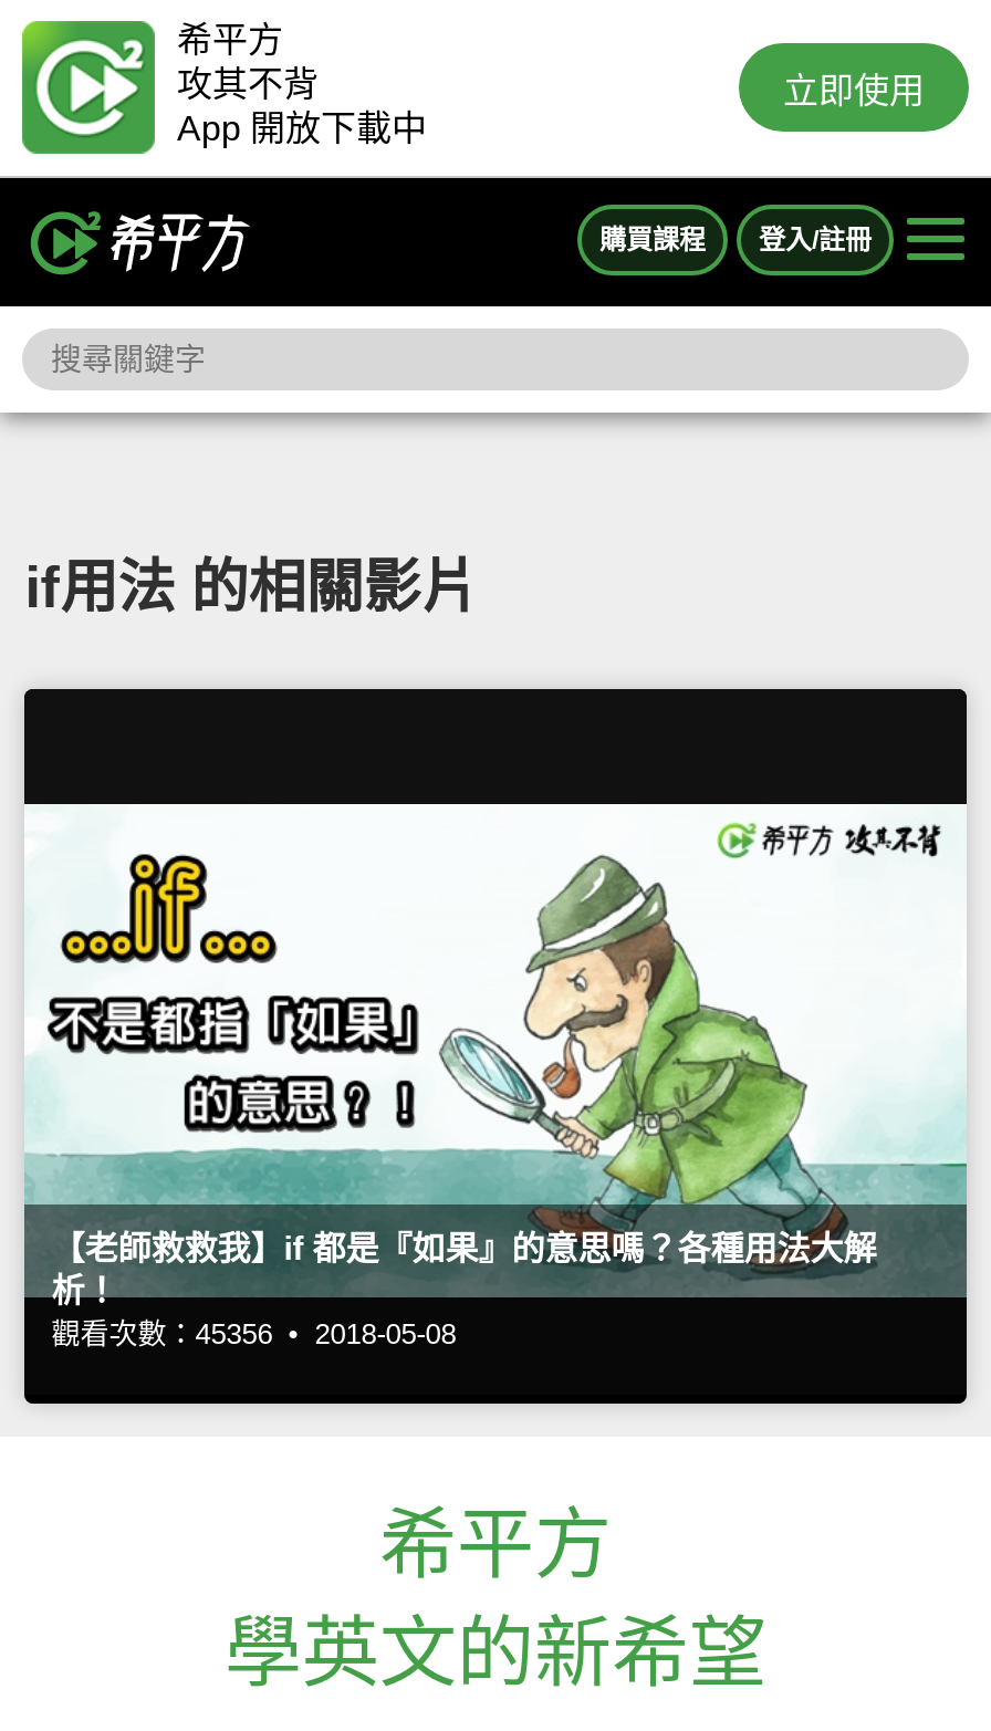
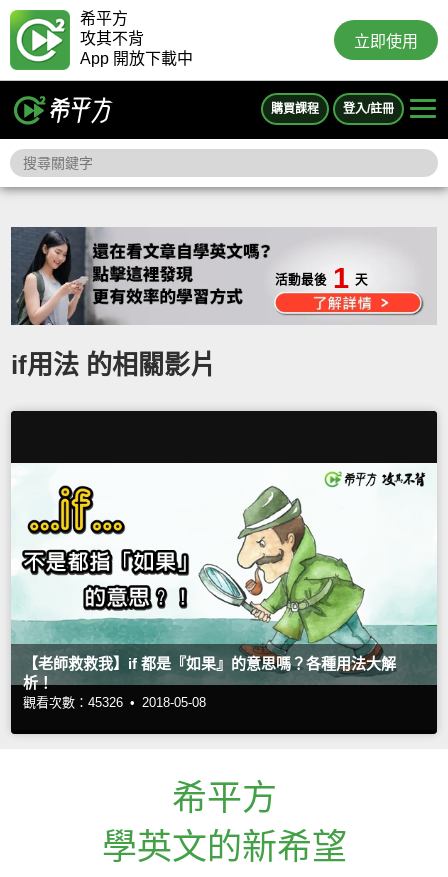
none -> [275,262,368,294] 活動最後 1 天
[51,1318,456,1351] 觀看次數：45356 • 2018-05-08 -> [23,695,206,710] 觀看次數：45326 • 2018-05-08

